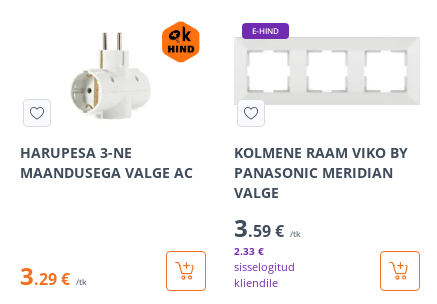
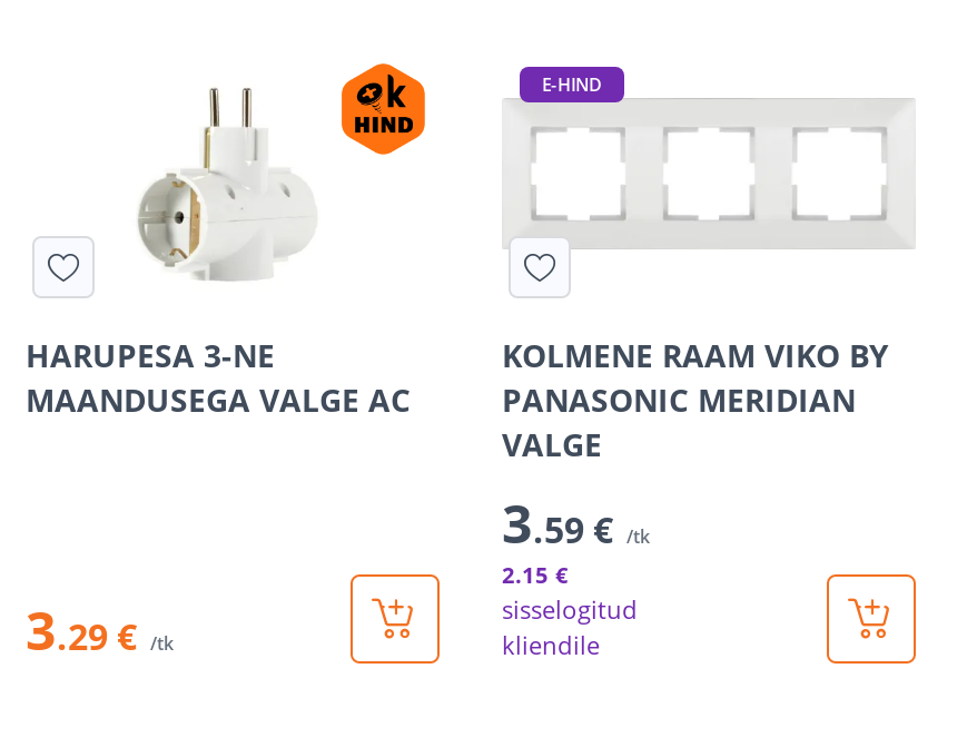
[234,244,264,258] 2.33 € -> [502,559,569,590] 2.15 €

